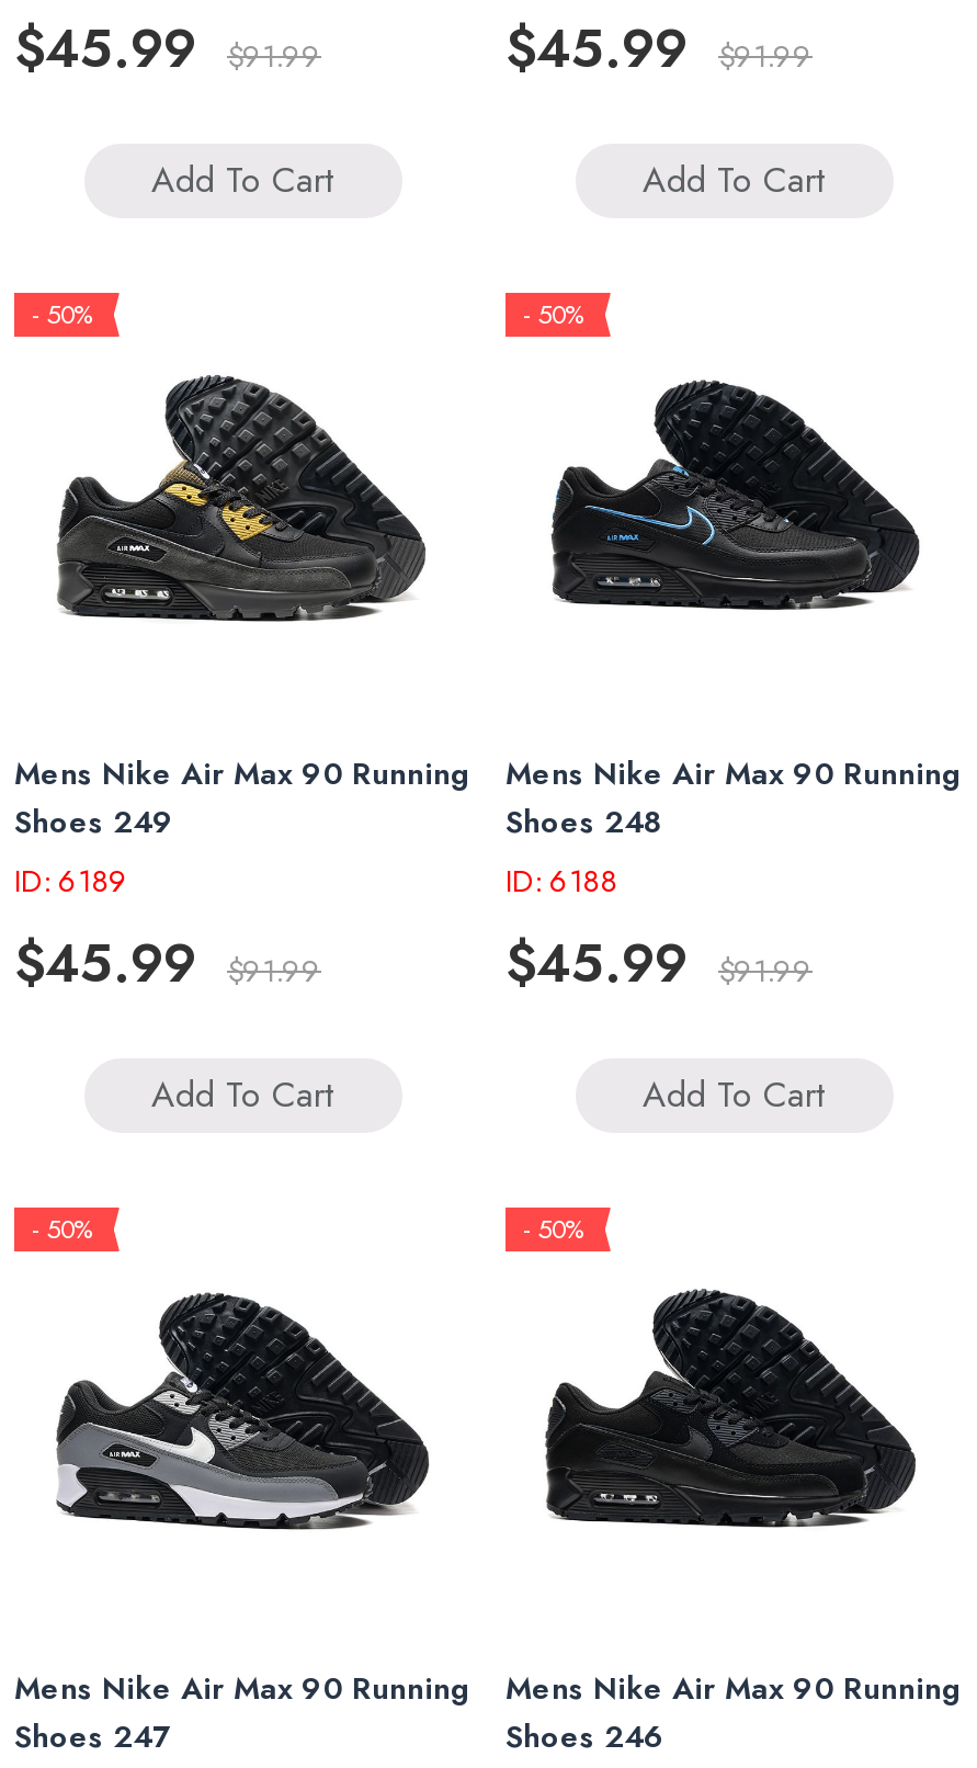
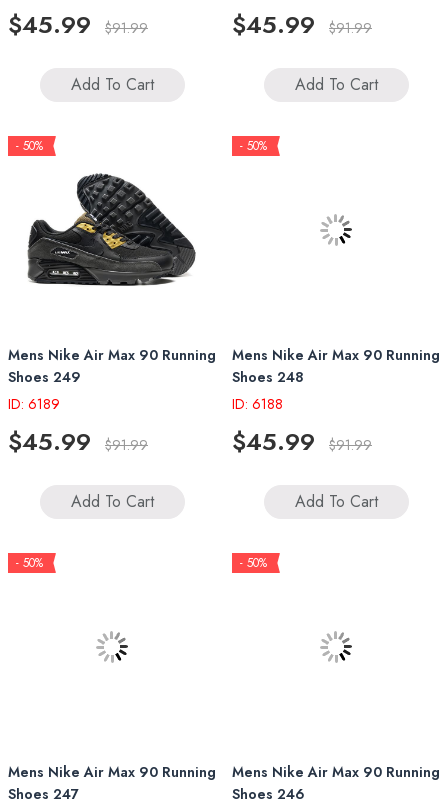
[549,378,922,613] [image] -> none
[54,1291,431,1532] [image] -> none
[543,1287,918,1530] [image] -> none

